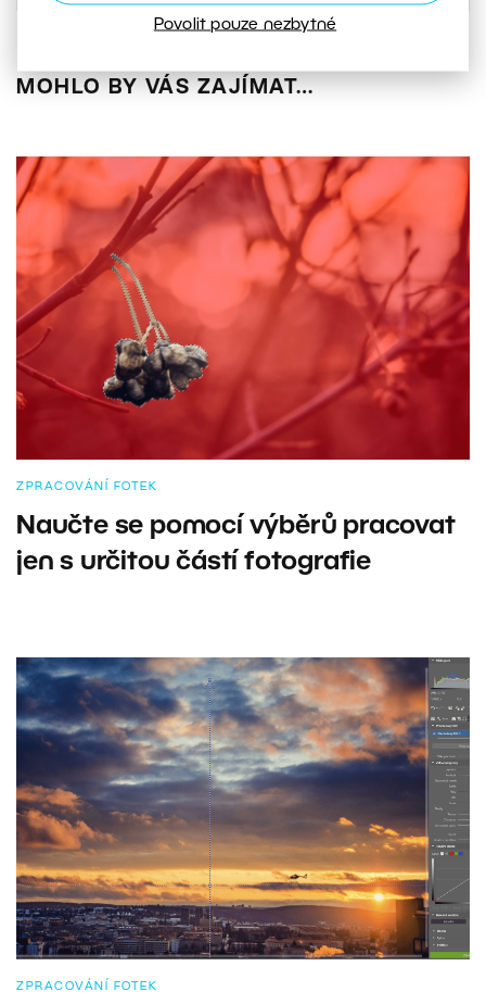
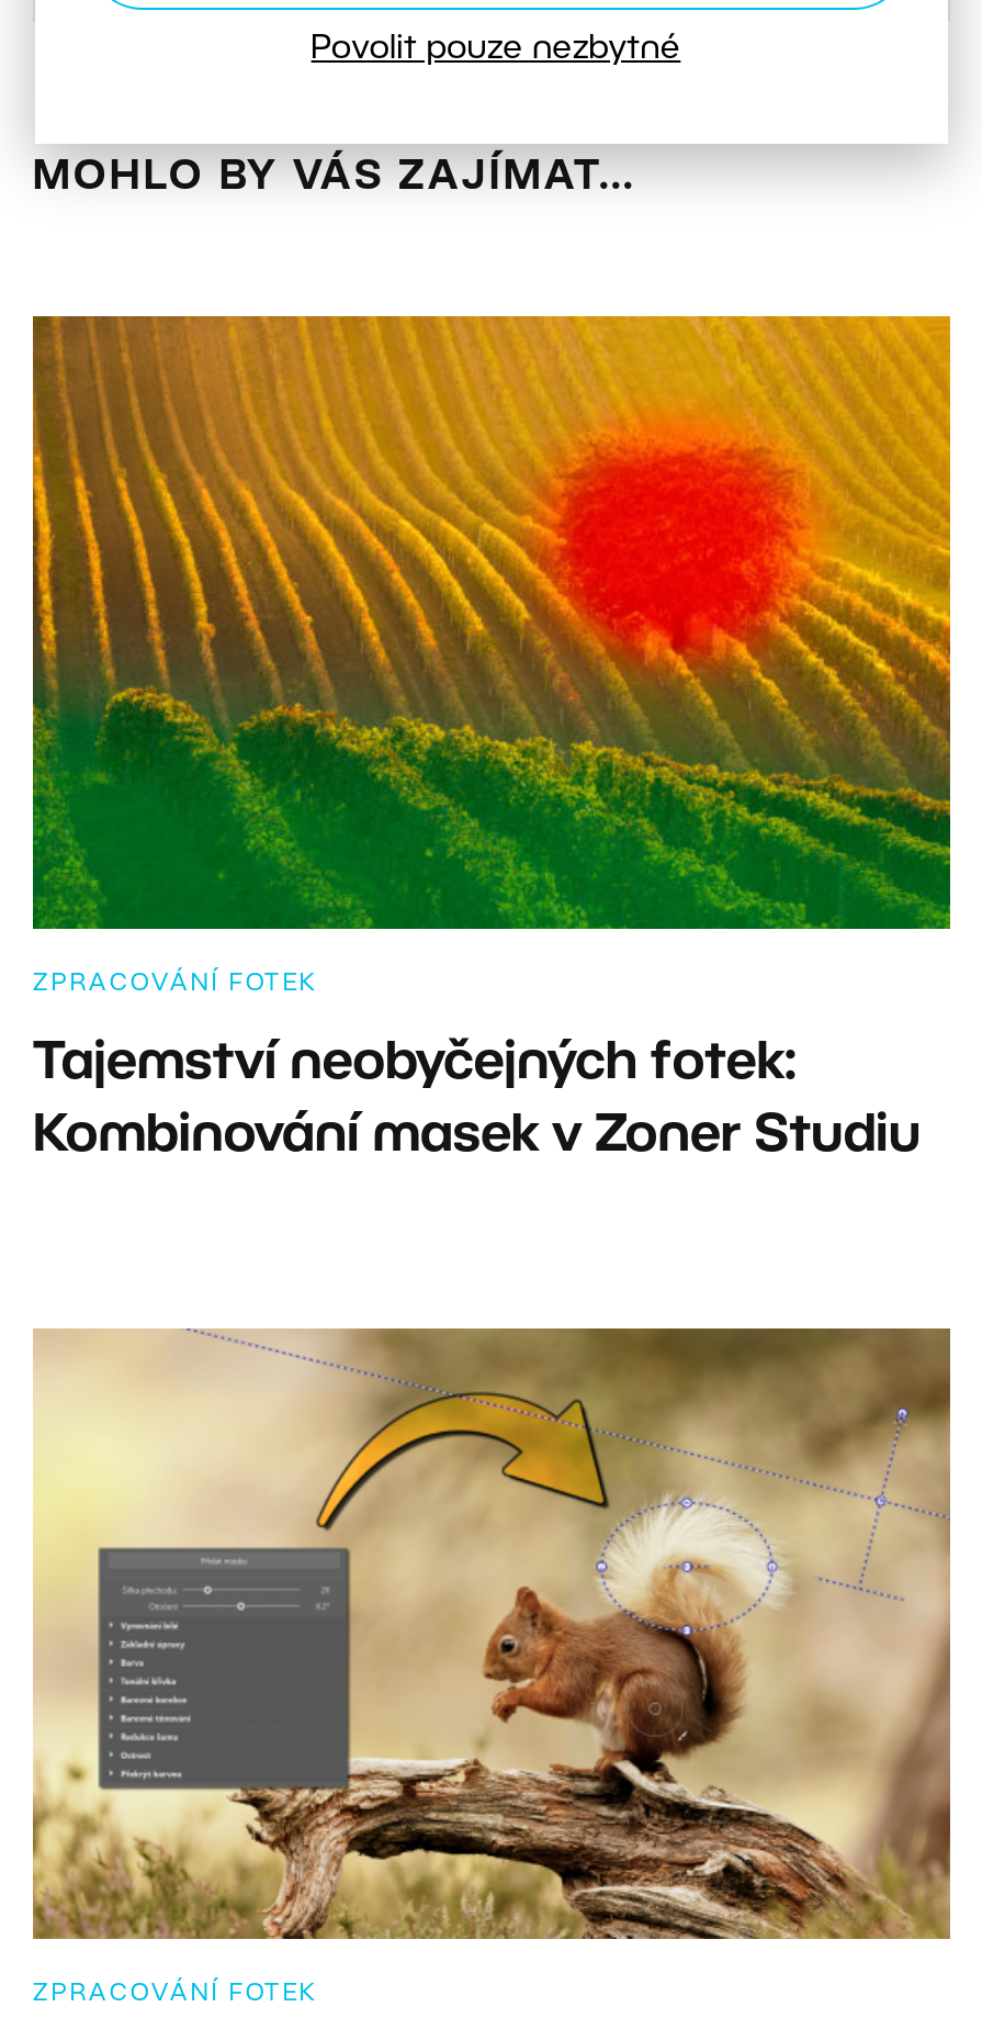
[15,155,471,461] [image] -> [31,314,952,931] [image]
[16,514,455,538] Naučte se pomocí výběrů pracovat -> [33,1040,797,1088] Tajemství neobyčejných fotek:
[16,550,371,574] jen s určitou částí fotografie -> [33,1112,921,1161] Kombinování masek v Zoner Studiu
[15,656,471,961] [image] -> [31,1326,952,1941] [image]

